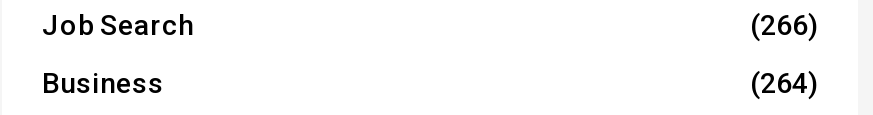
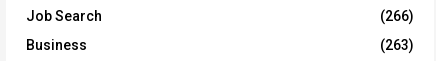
[750,68,818,100] (264) -> [380,37,414,53] (263)

